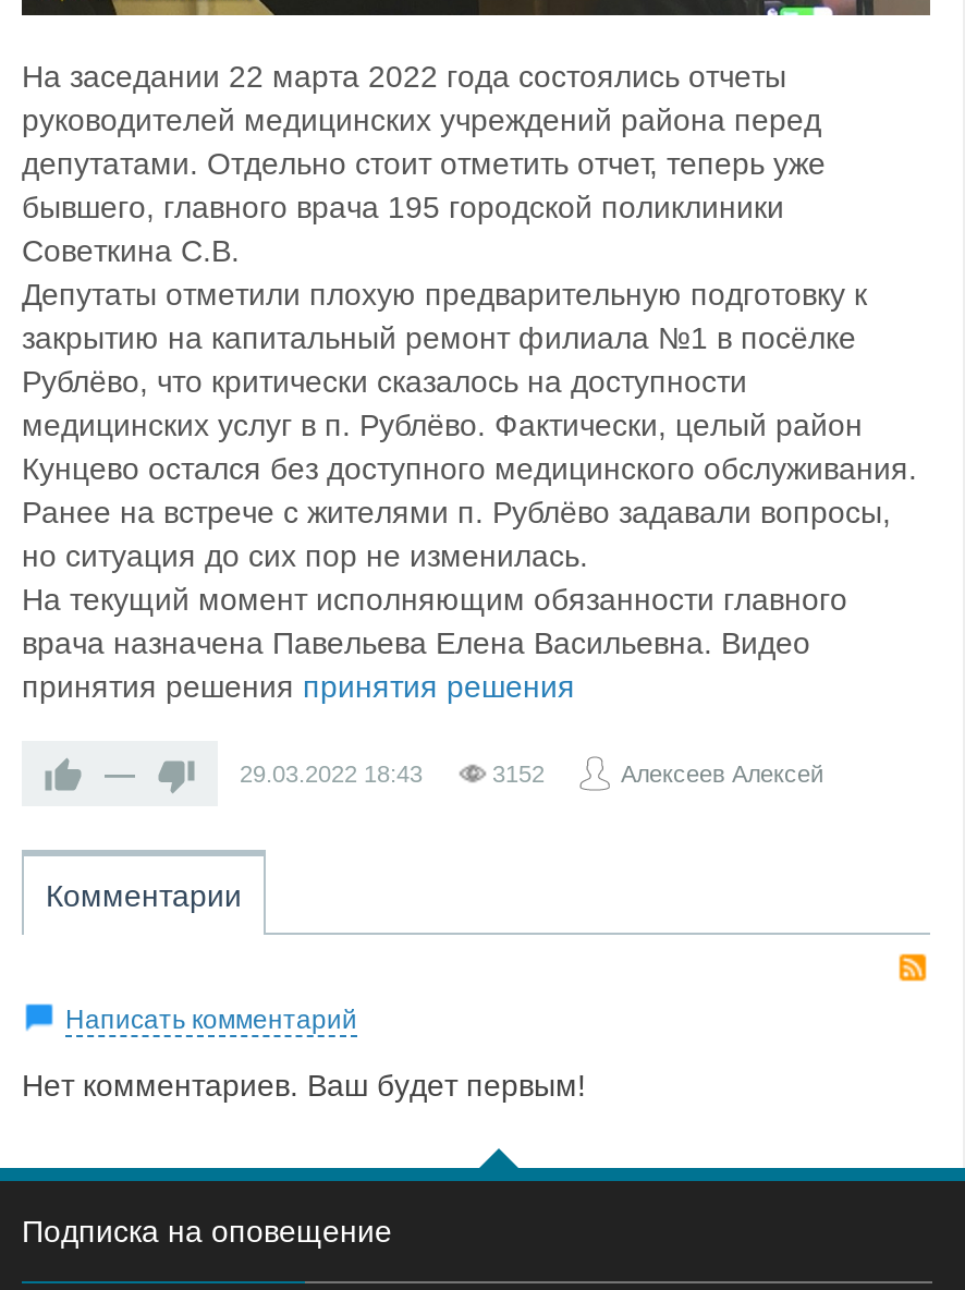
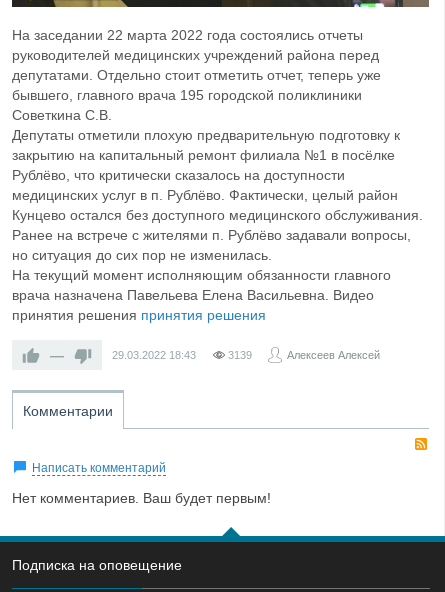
[492,761,545,787] 3152 -> [228,349,252,361] 3139

